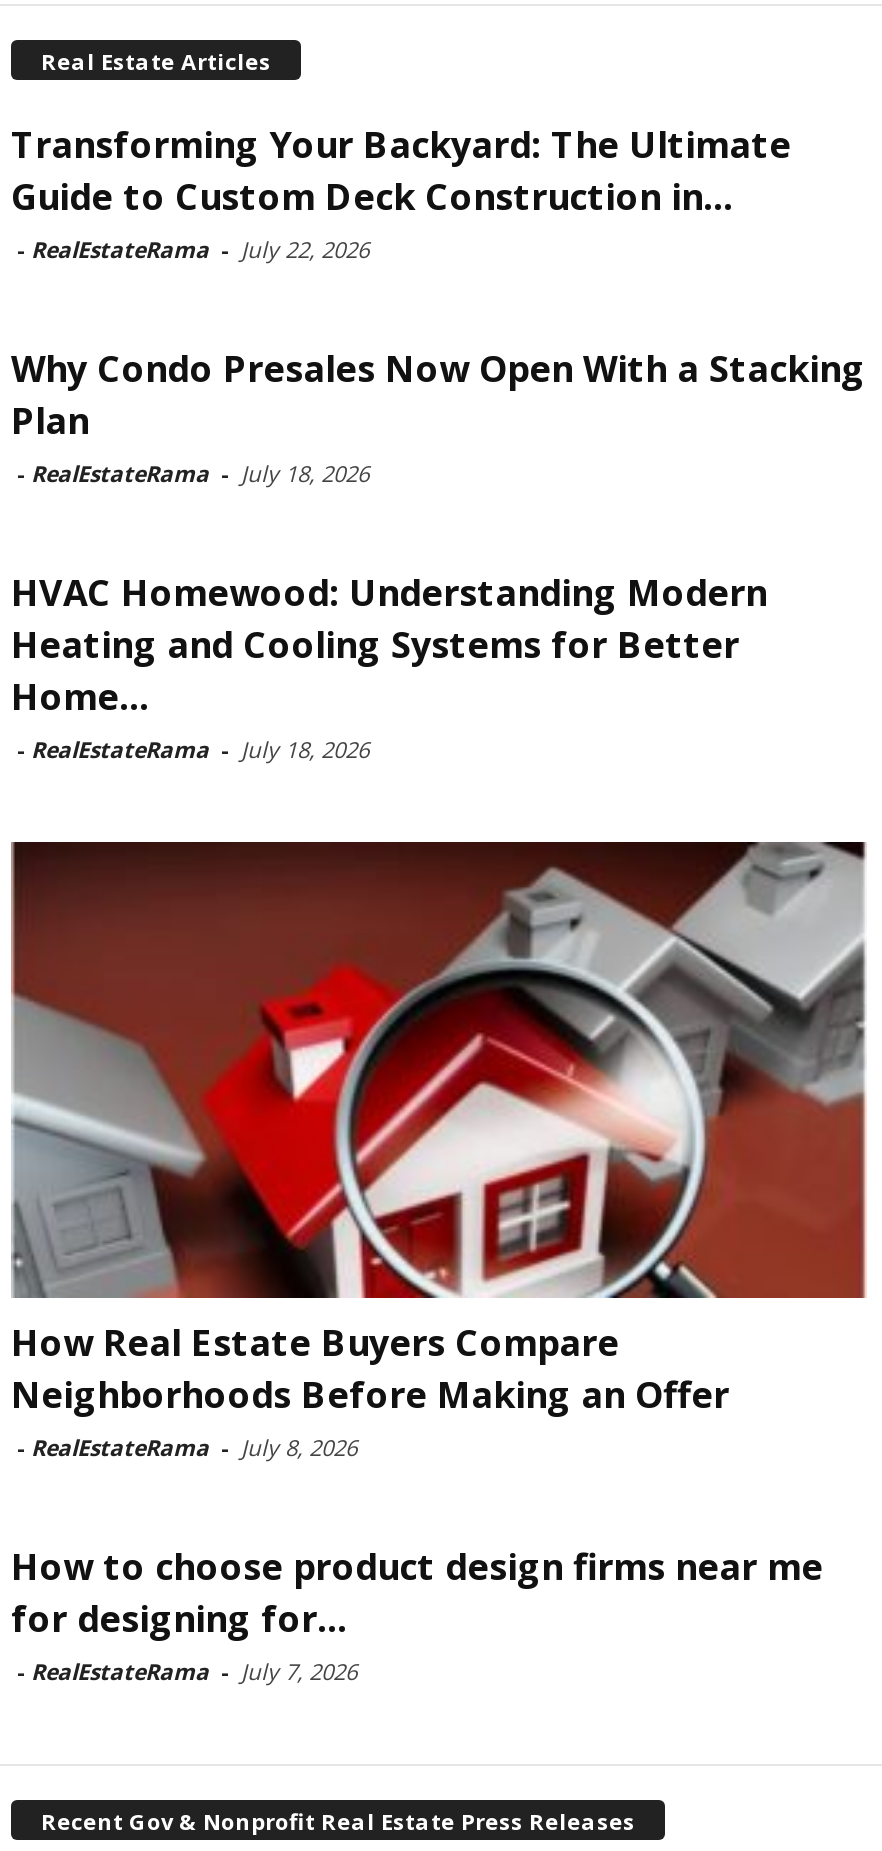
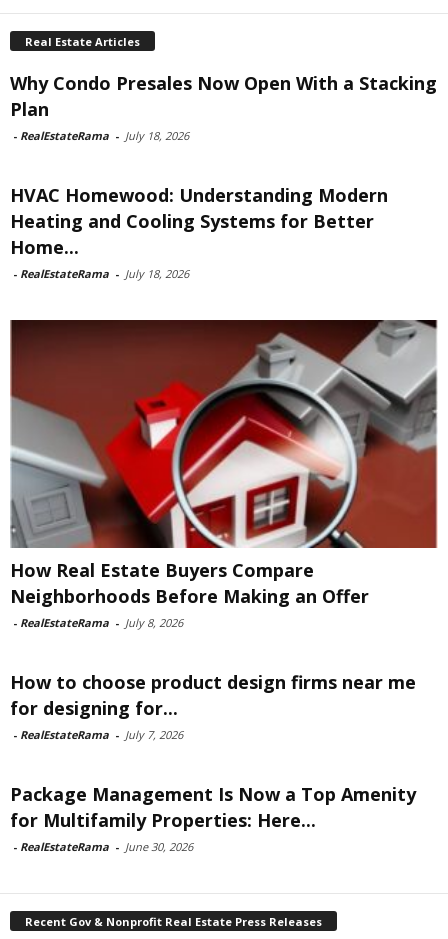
[11,119,791,263] Transforming Your Backyard: The Ultimate | Guide to Custom Deck Construction in... | - RealEstateRama - July 22, 2026 -> none
moved [9,343,869,1686] -> [9,71,439,742]: [image] | Why Condo Presales Now Open With a Stacking | Plan | ... | for designing for... | - RealEstateRama - July 7, 2026
none -> [10,782,416,854] Package Management Is Now a Top Amenity | for Multifamily Properties: Here... | - RealEstateRama - June 30, 2026

